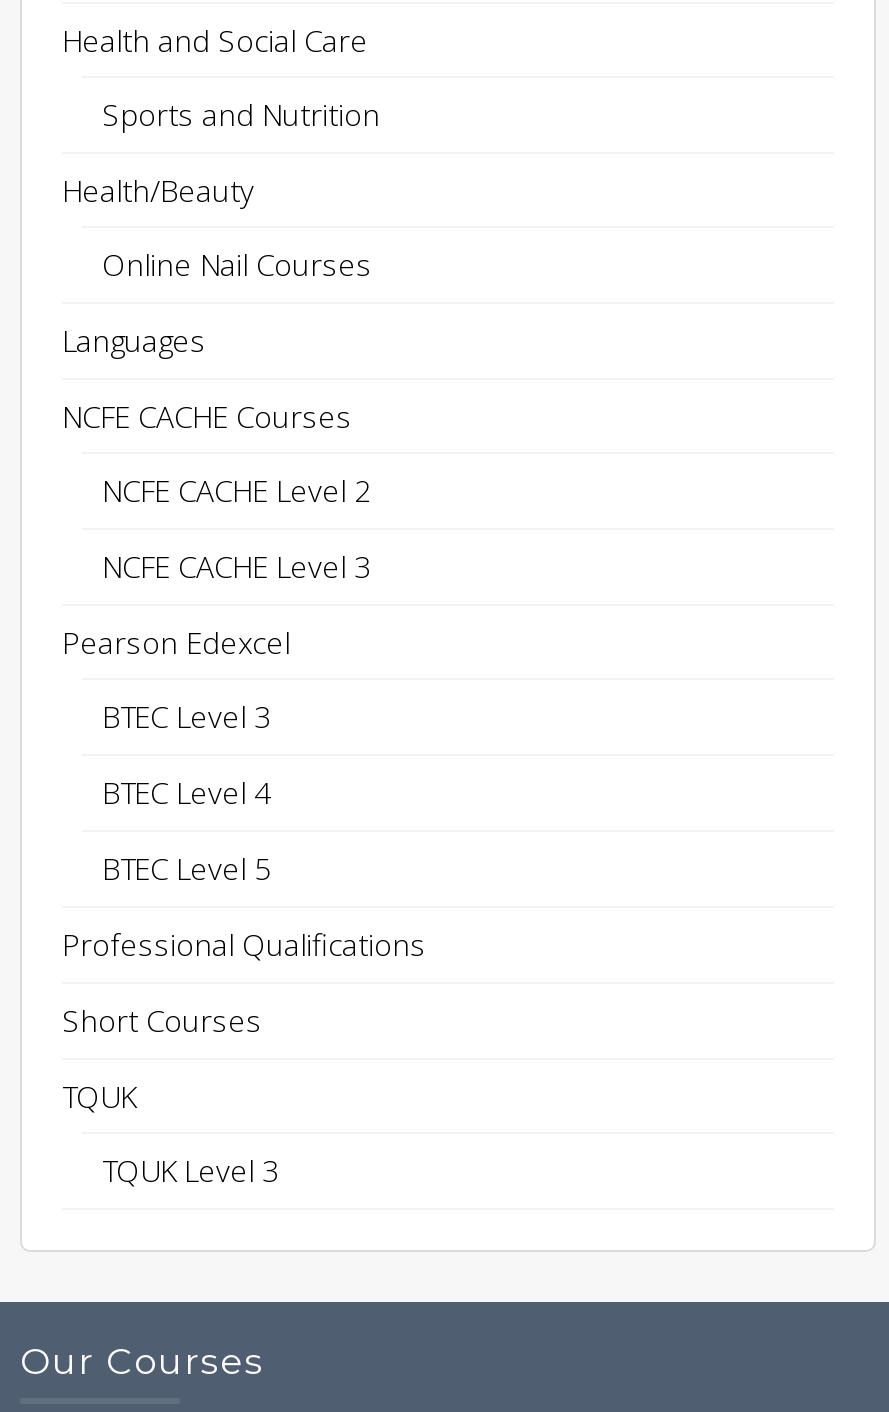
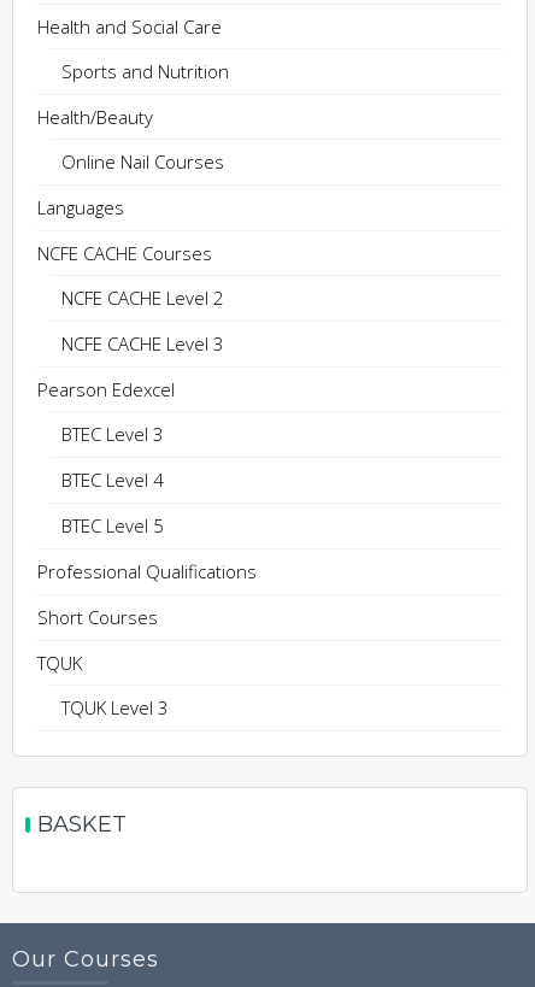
none -> [37,811,127,838] BASKET

